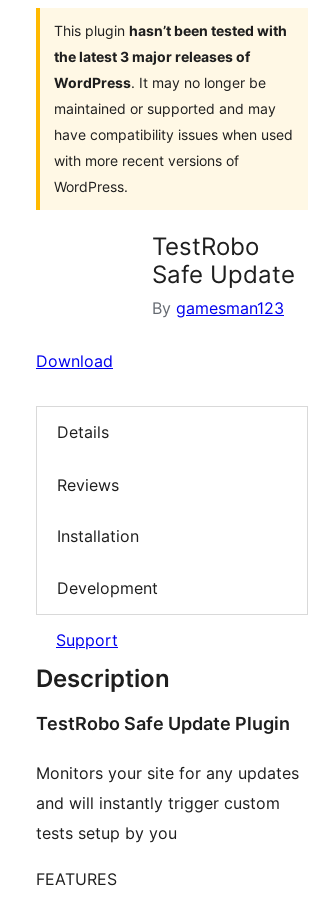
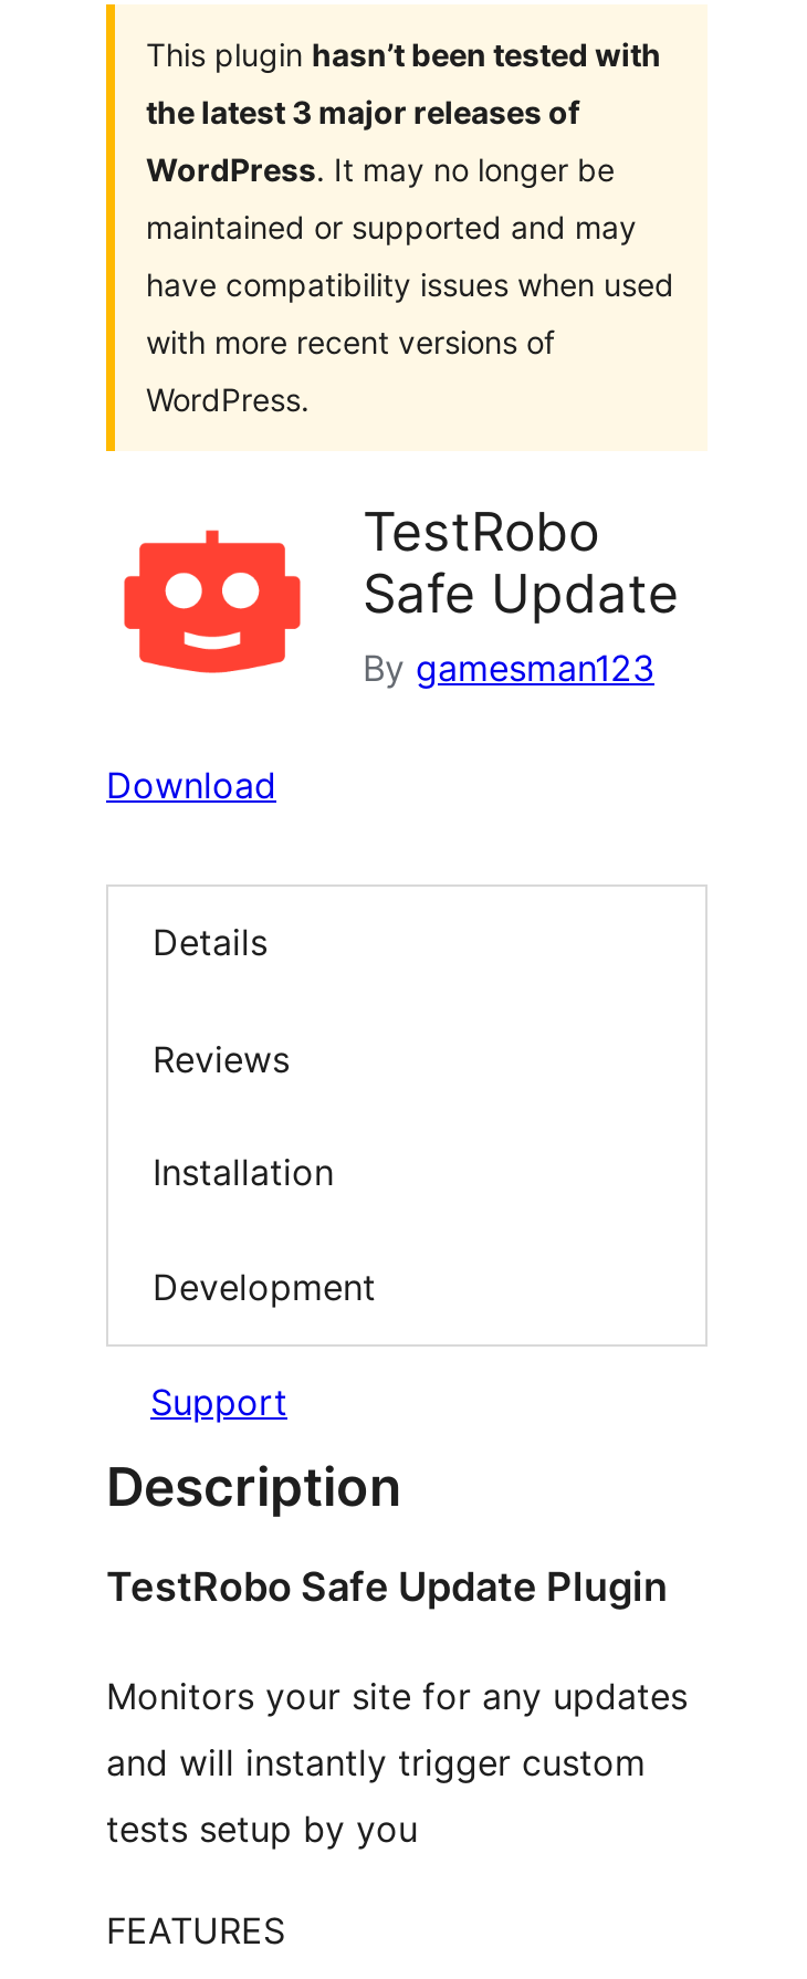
none -> [122,528,303,677] [image]

